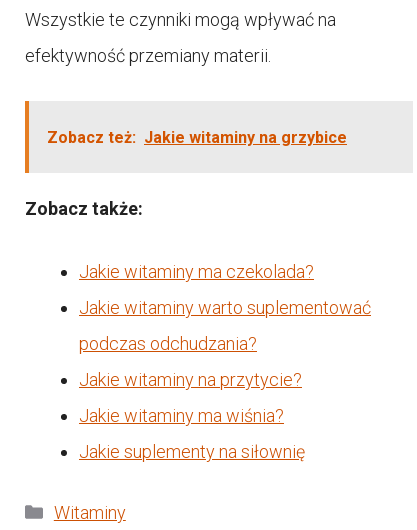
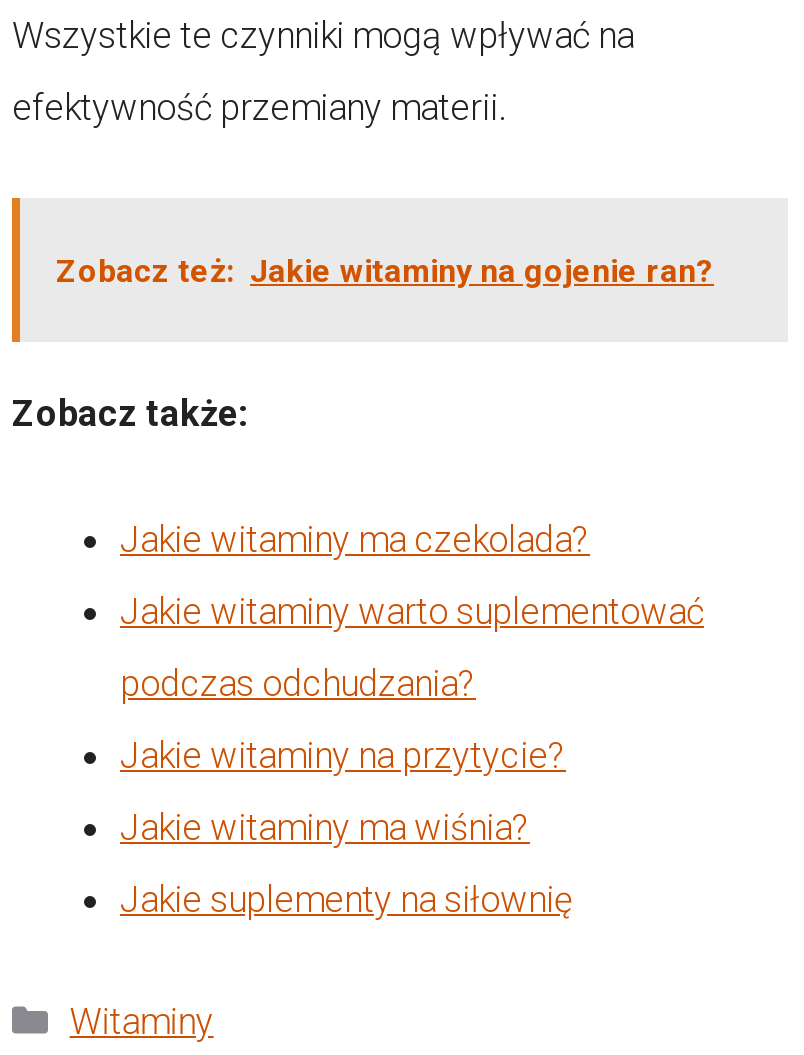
[47,128,347,147] Zobacz też: Jakie witaminy na grzybice -> [56,252,714,290] Zobacz też: Jakie witaminy na gojenie ran?

